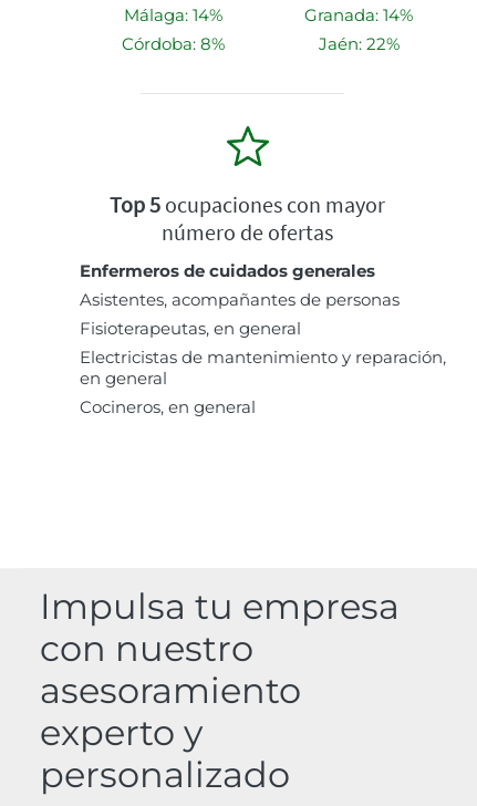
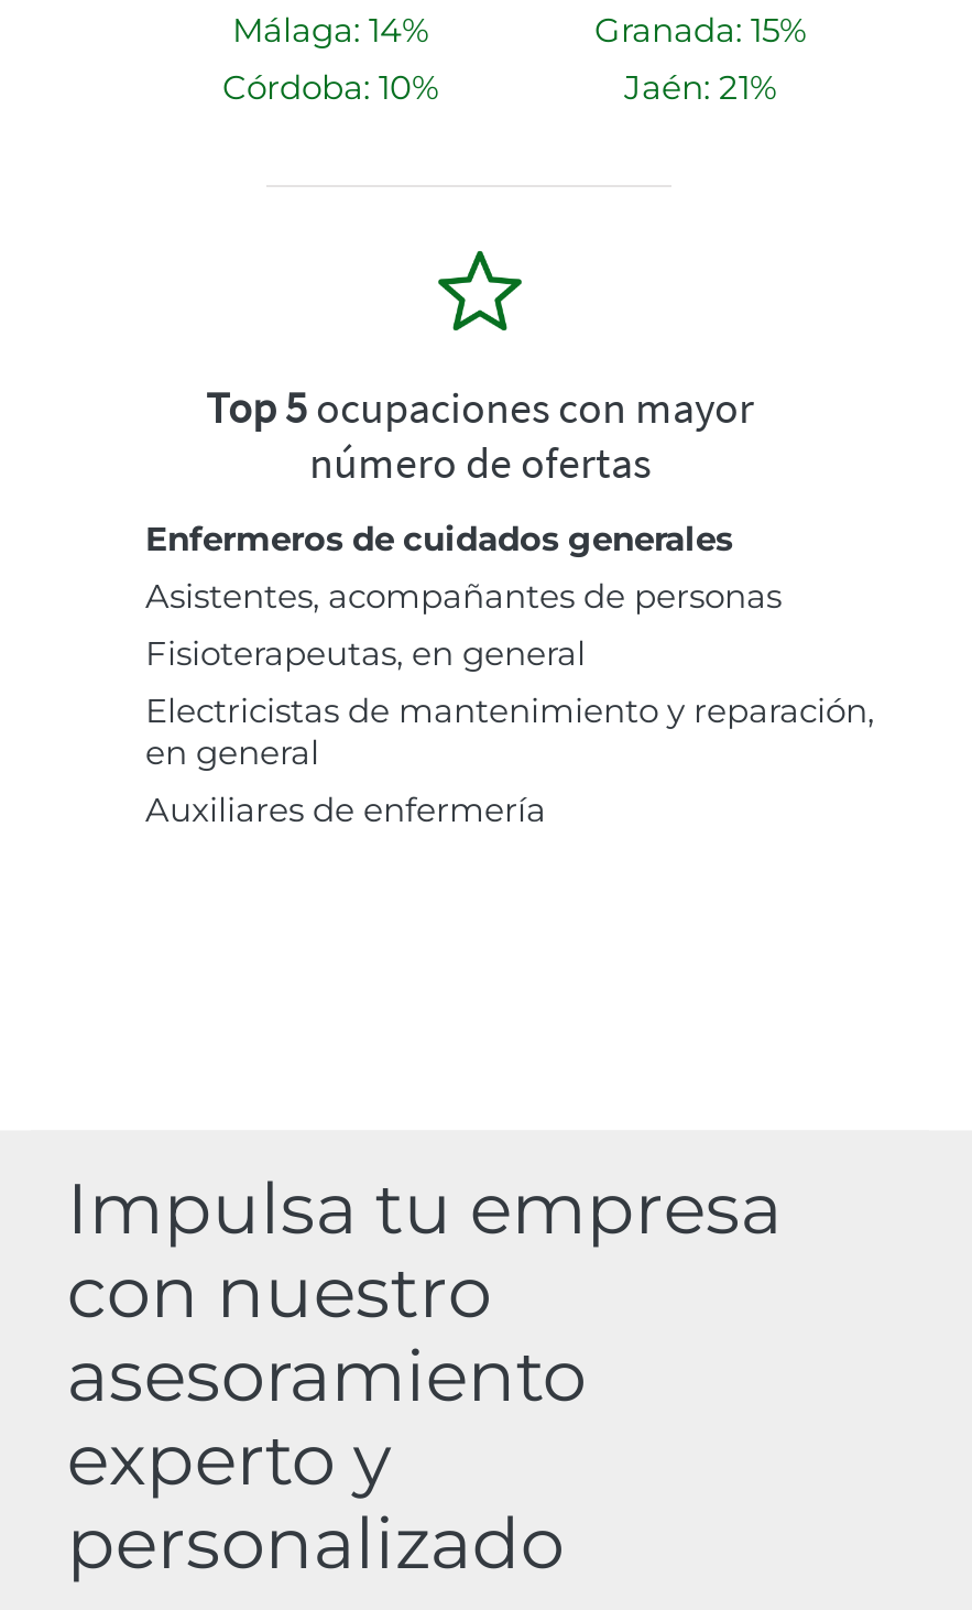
[304,5,413,26] Granada: 14% -> [594,9,806,51] Granada: 15%
[121,33,224,54] Córdoba: 8% -> [222,67,438,108] Córdoba: 10%
[318,33,399,54] Jaén: 22% -> [624,67,776,108] Jaén: 21%
[80,397,256,418] Cocineros, en general -> [145,789,546,831] Auxiliares de enfermería

